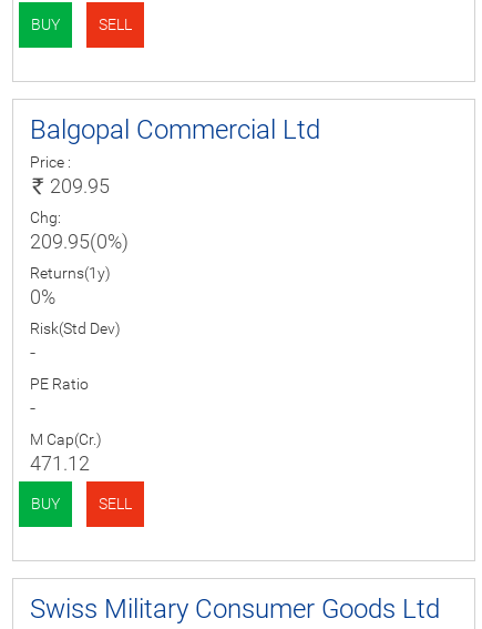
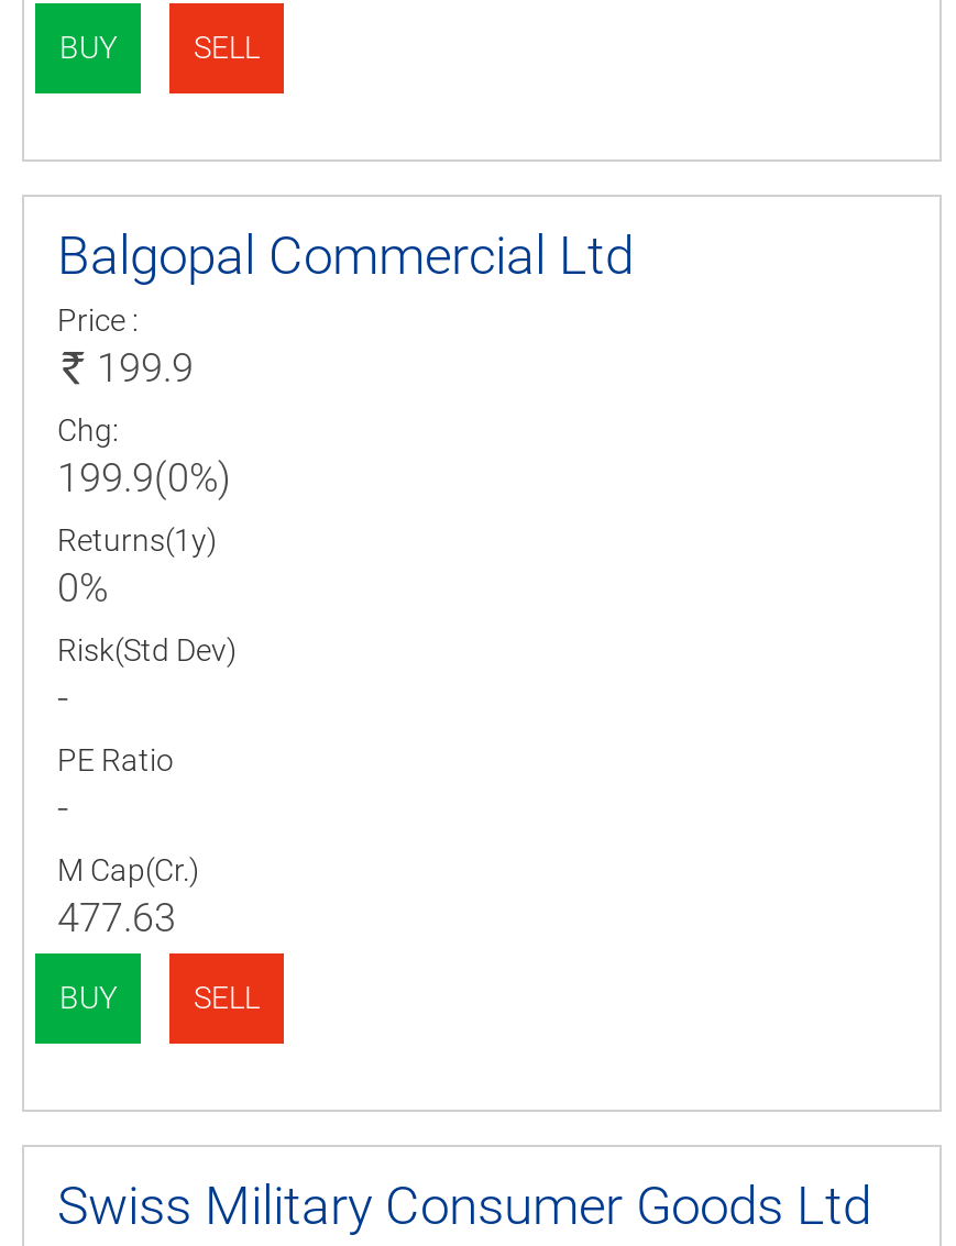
[45,174,110,197] 209.95 -> [88,344,194,390] 199.9
[30,230,129,253] 209.95(0%) -> [57,454,231,500] 199.9(0%)
[30,452,90,475] 471.12 -> [57,894,176,940] 477.63

